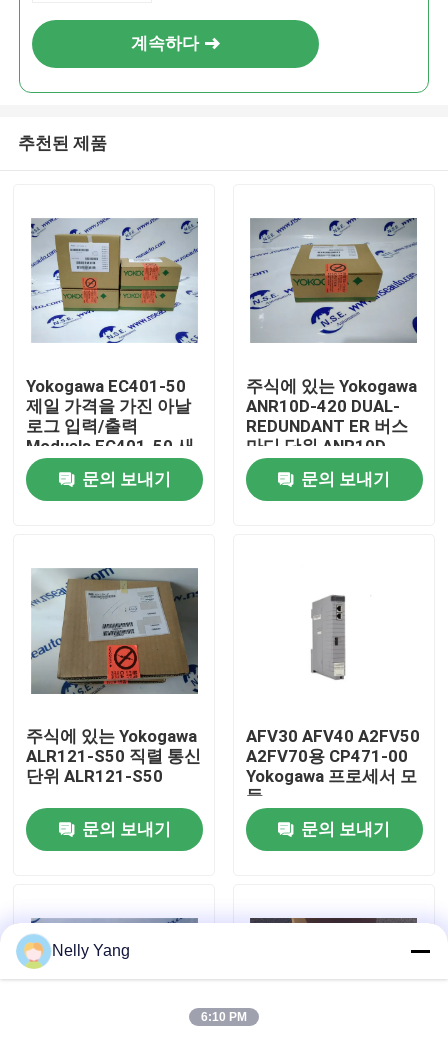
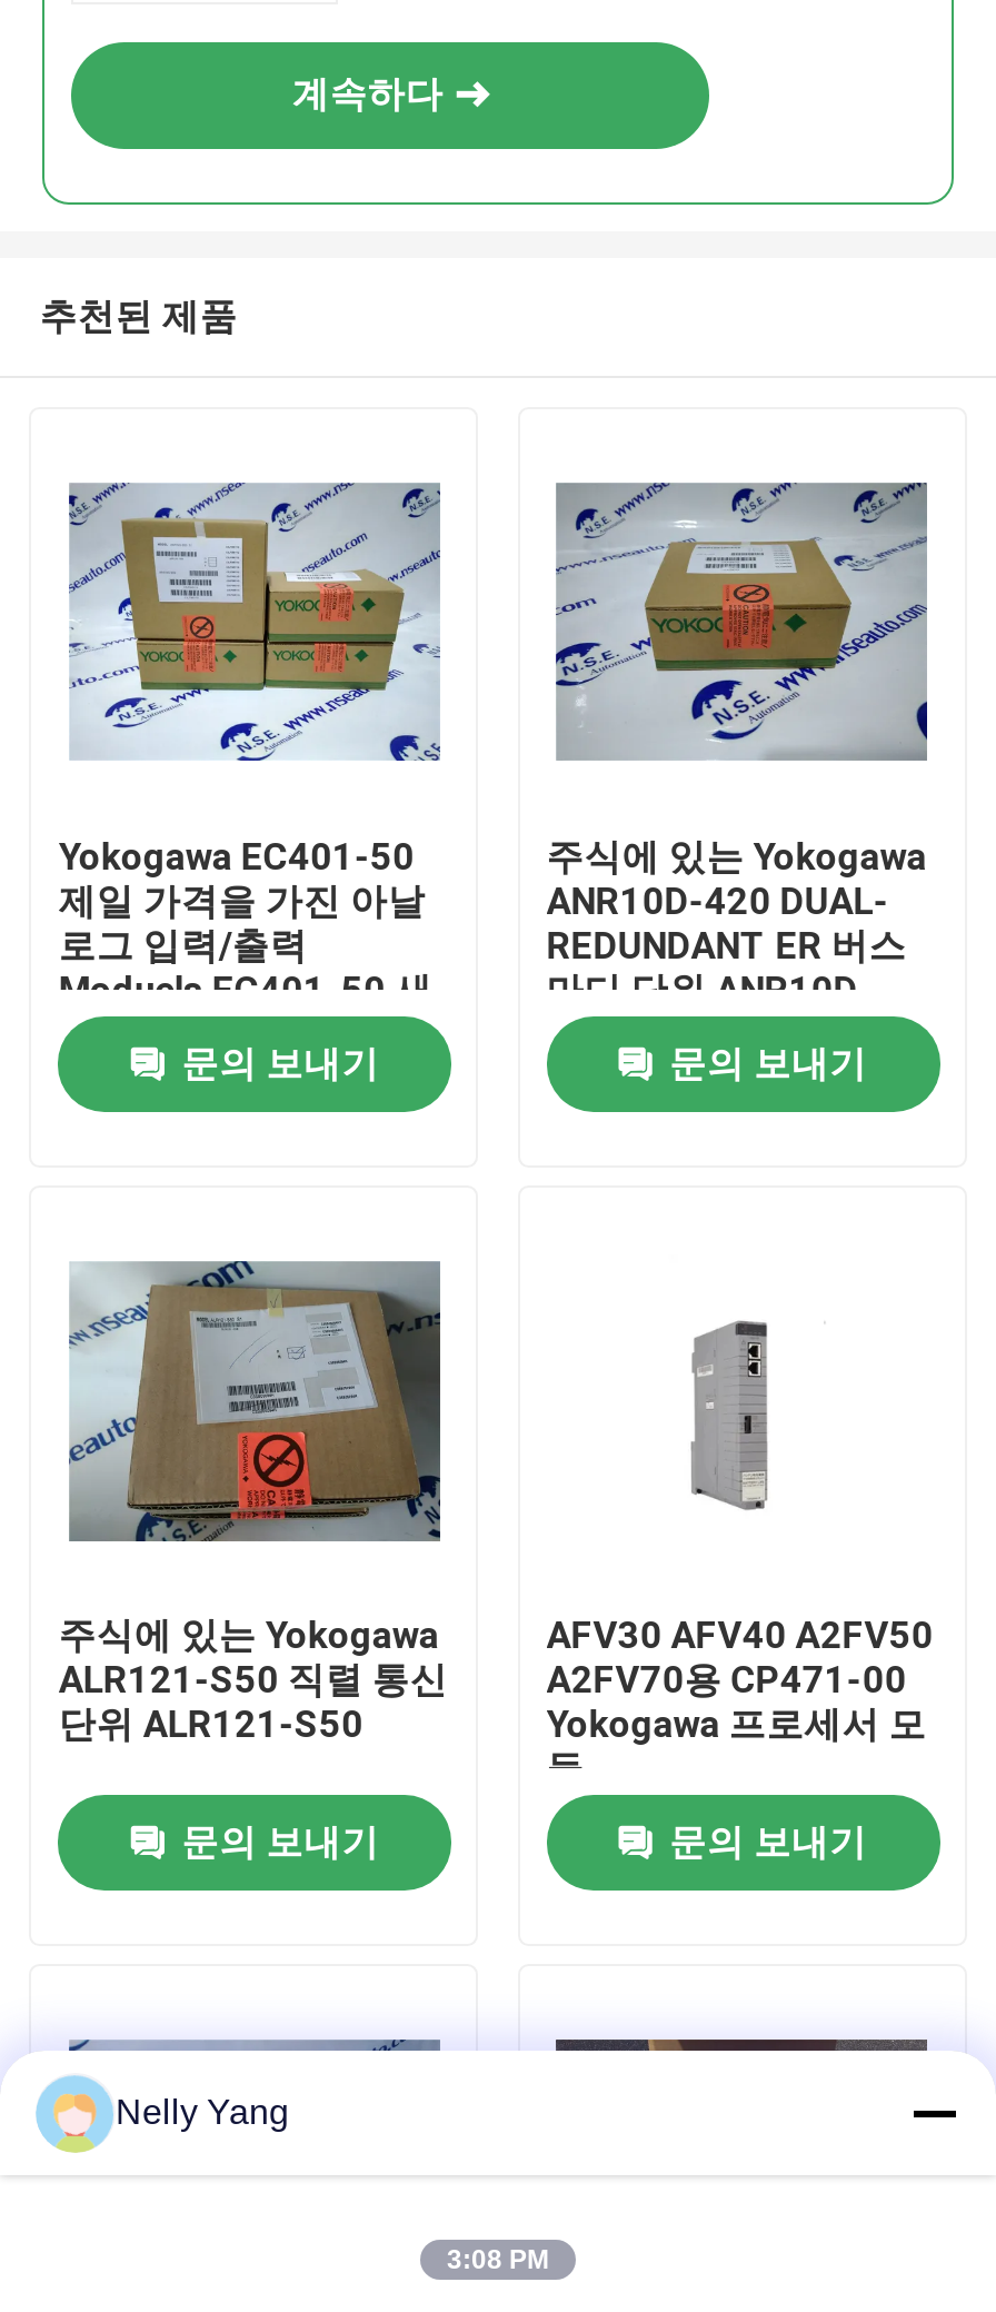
[201,1010,247,1024] 6:10 PM -> [447,2244,549,2275] 3:08 PM

